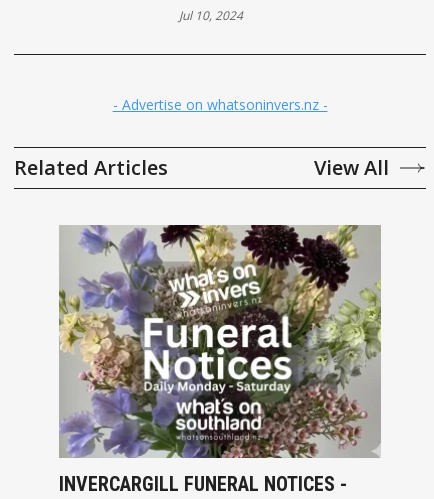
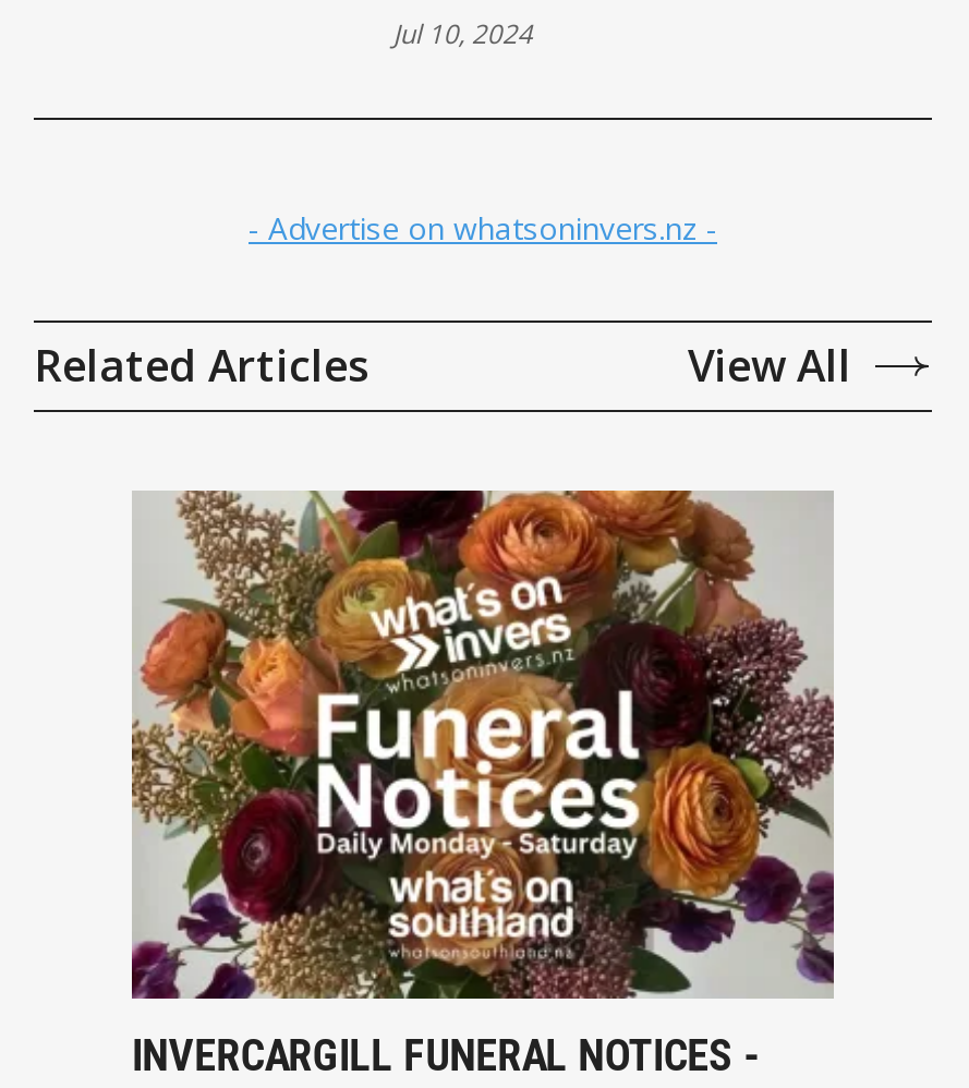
[59,224,382,459] [image] -> [132,488,836,1001] [image]

